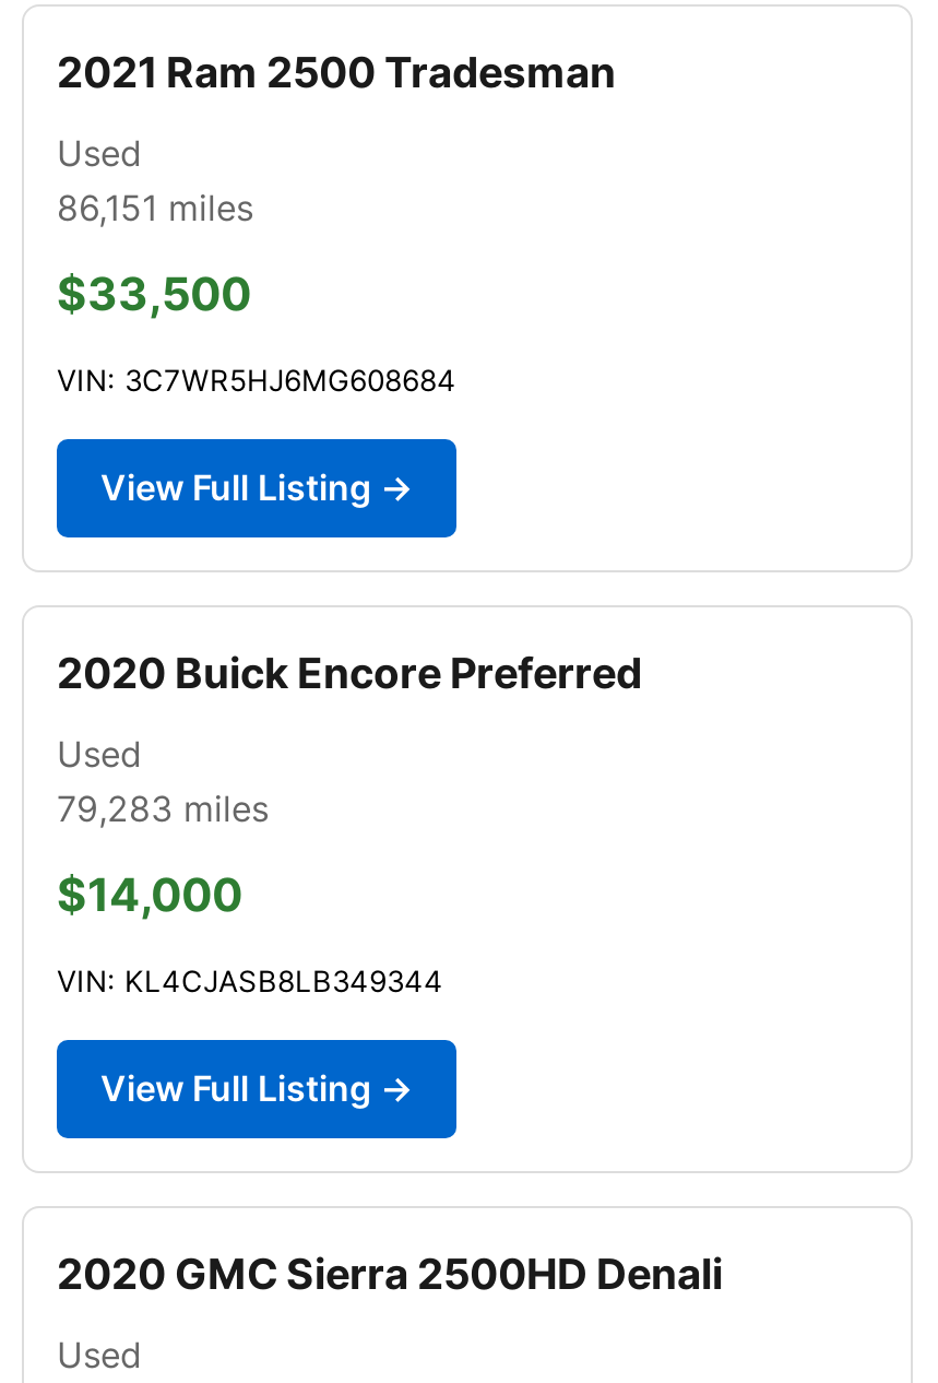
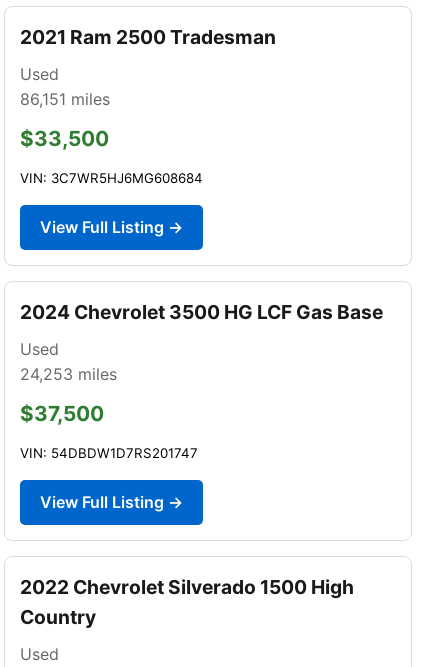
[57,646,642,699] 2020 Buick Encore Preferred -> [20,300,383,324] 2024 Chevrolet 3500 HG LCF Gas Base
[57,786,269,830] 79,283 miles -> [20,364,117,384] 24,253 miles
[57,867,242,922] $14,000 -> [20,401,104,426] $37,500
[57,963,443,998] VIN: KL4CJASB8LB349344 -> [20,445,198,461] VIN: 54DBDW1D7RS201747
[57,1247,723,1300] 2020 GMC Sierra 2500HD Denali -> [20,575,354,629] 2022 Chevrolet Silverado 1500 High | Country

